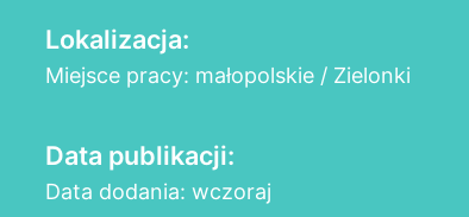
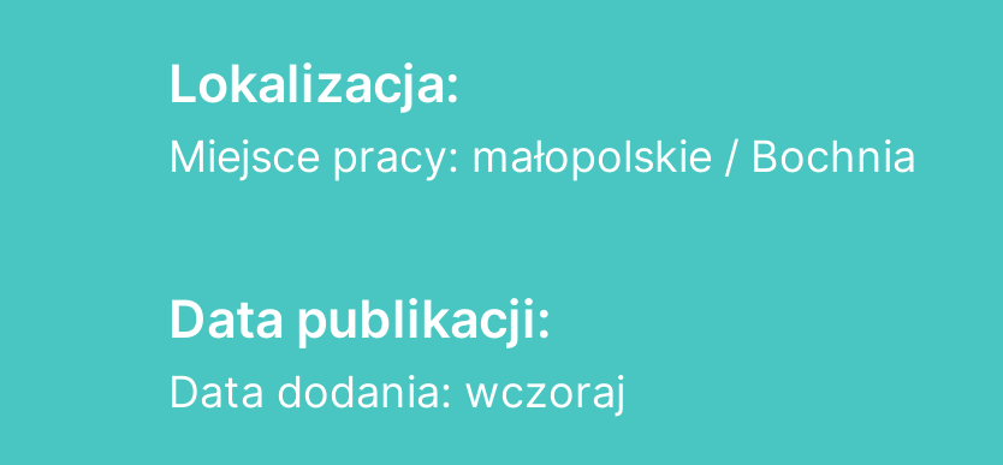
[45,63,411,88] Miejsce pracy: małopolskie / Zielonki -> [168,130,916,180] Miejsce pracy: małopolskie / Bochnia

